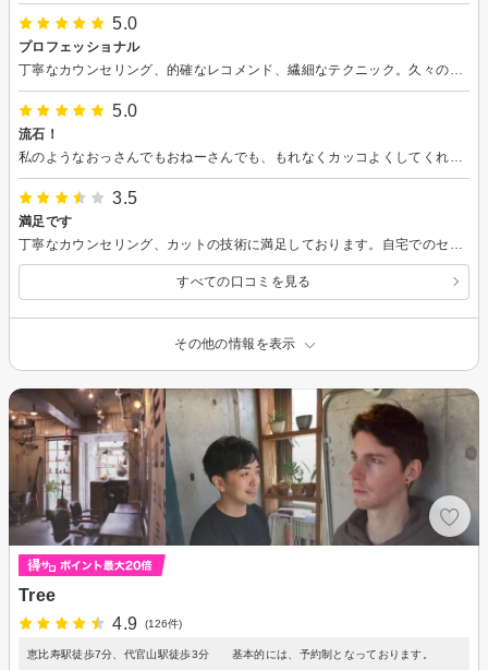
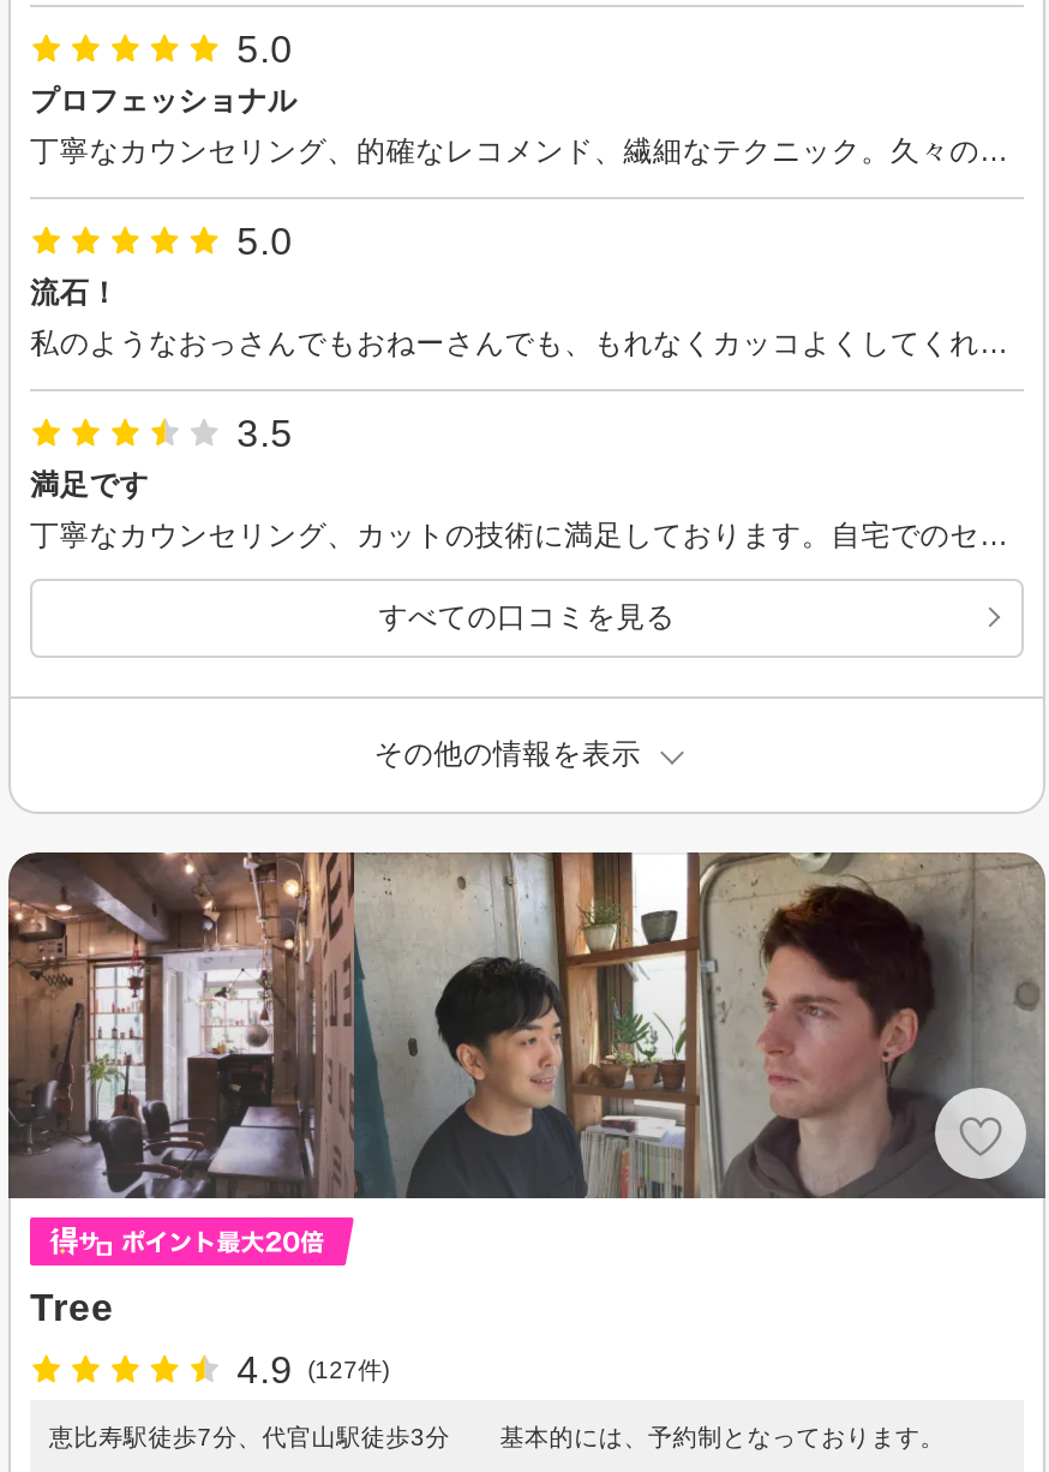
[112,614,181,633] 4.9 (126件) -> [237,1349,389,1390] 4.9 (127件)

